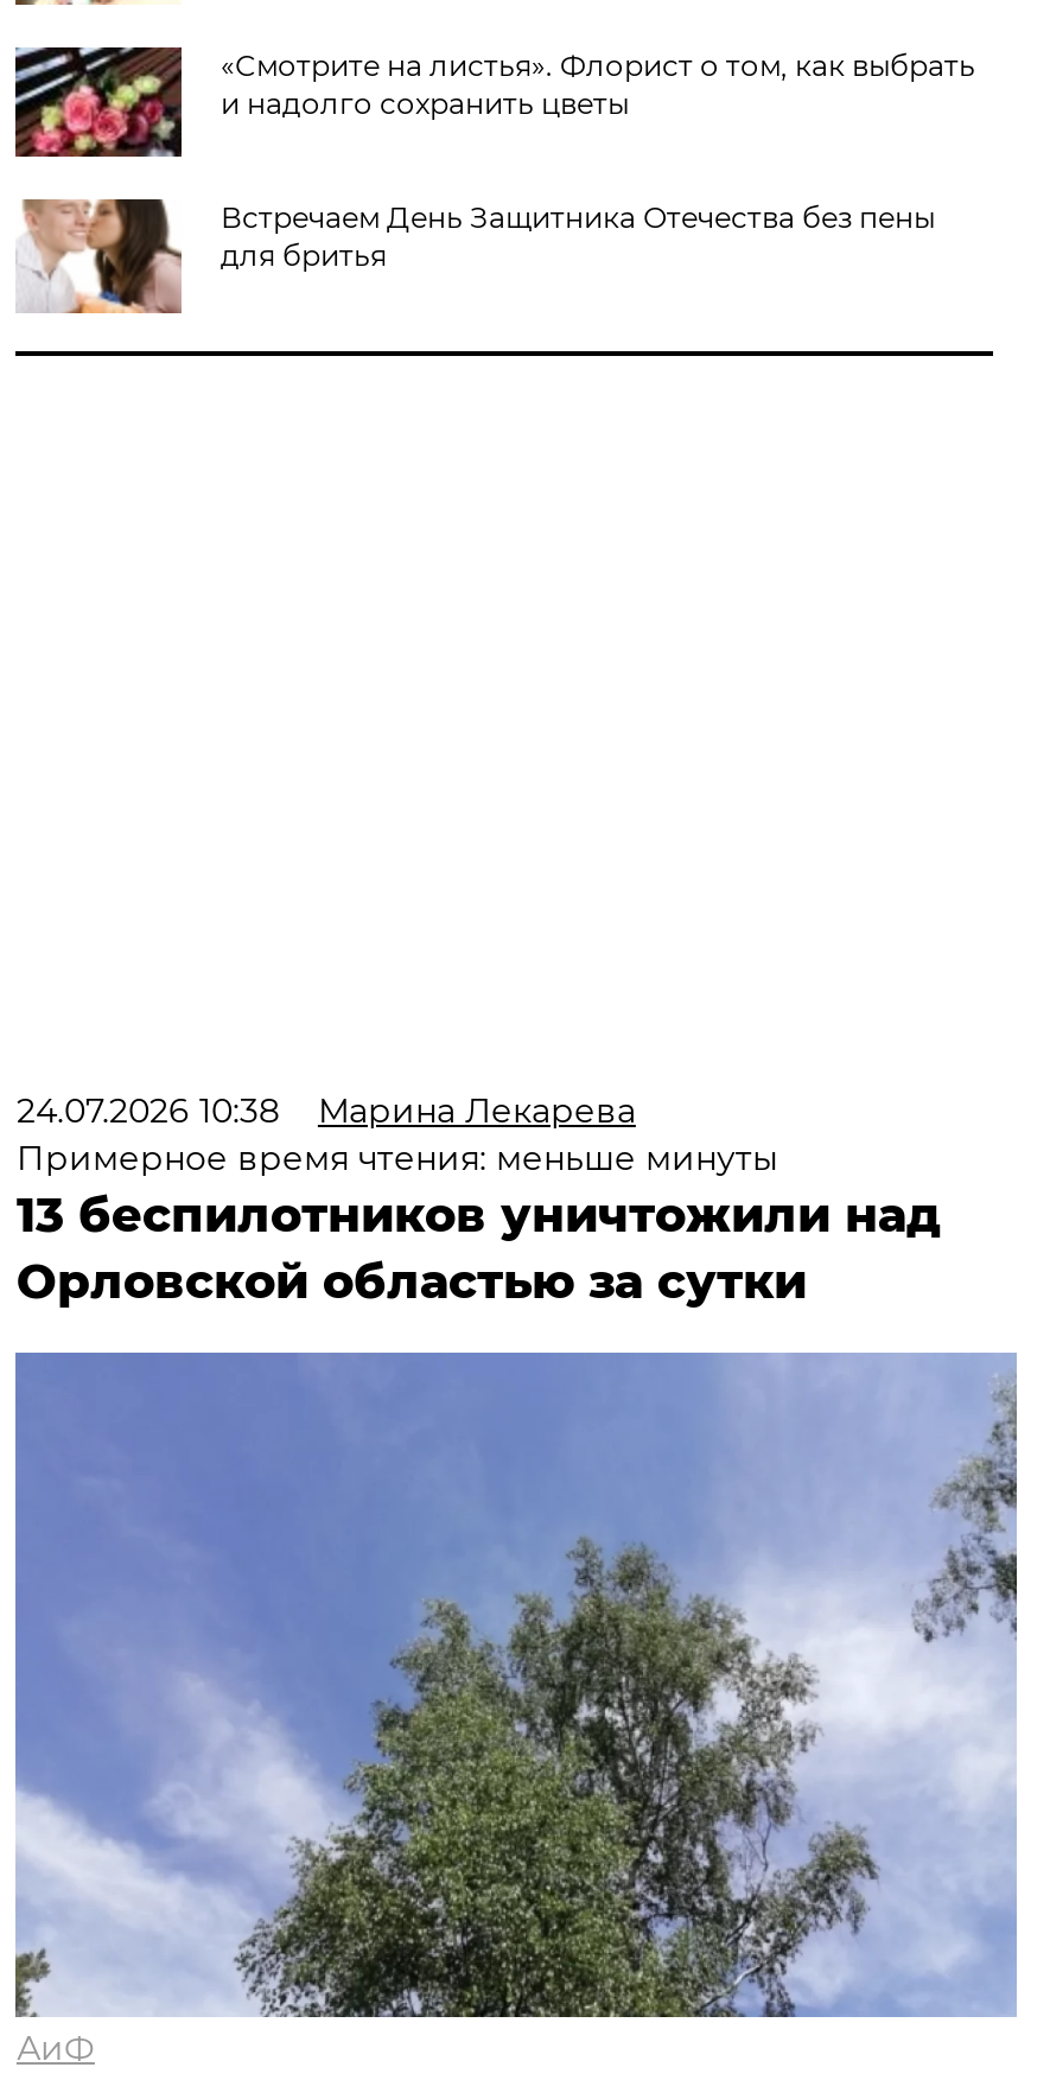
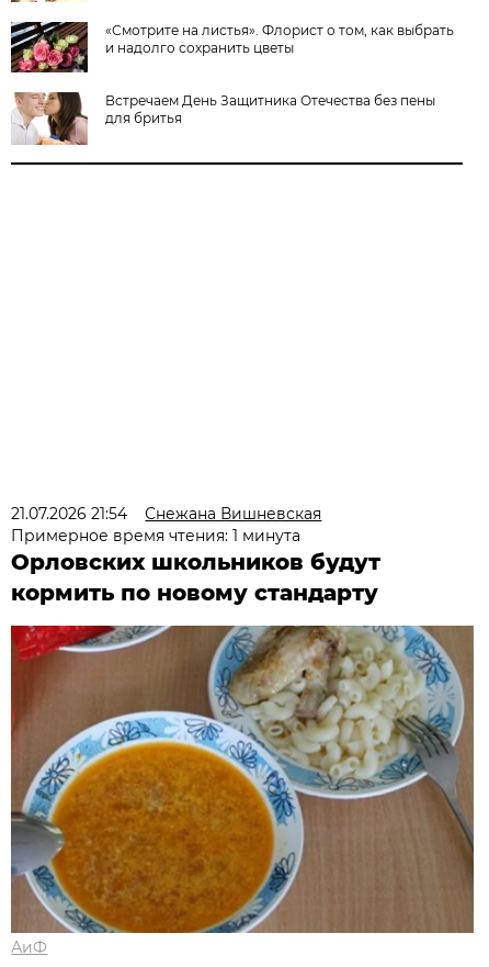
[16,1089,939,1310] 24.07.2026 10:38 | Марина Лекарева | Примерное время чтения: меньше минуты | 13 беспилотников уничтожили над | Орловской областью за сутки -> [11,504,381,606] 21.07.2026 21:54 | Снежана Вишневская | Примерное время чтения: 1 минута | Орловских школьников будут | кормить по новому стандарту
[13,1350,1019,2019] [image] -> [10,625,475,934] [image]

